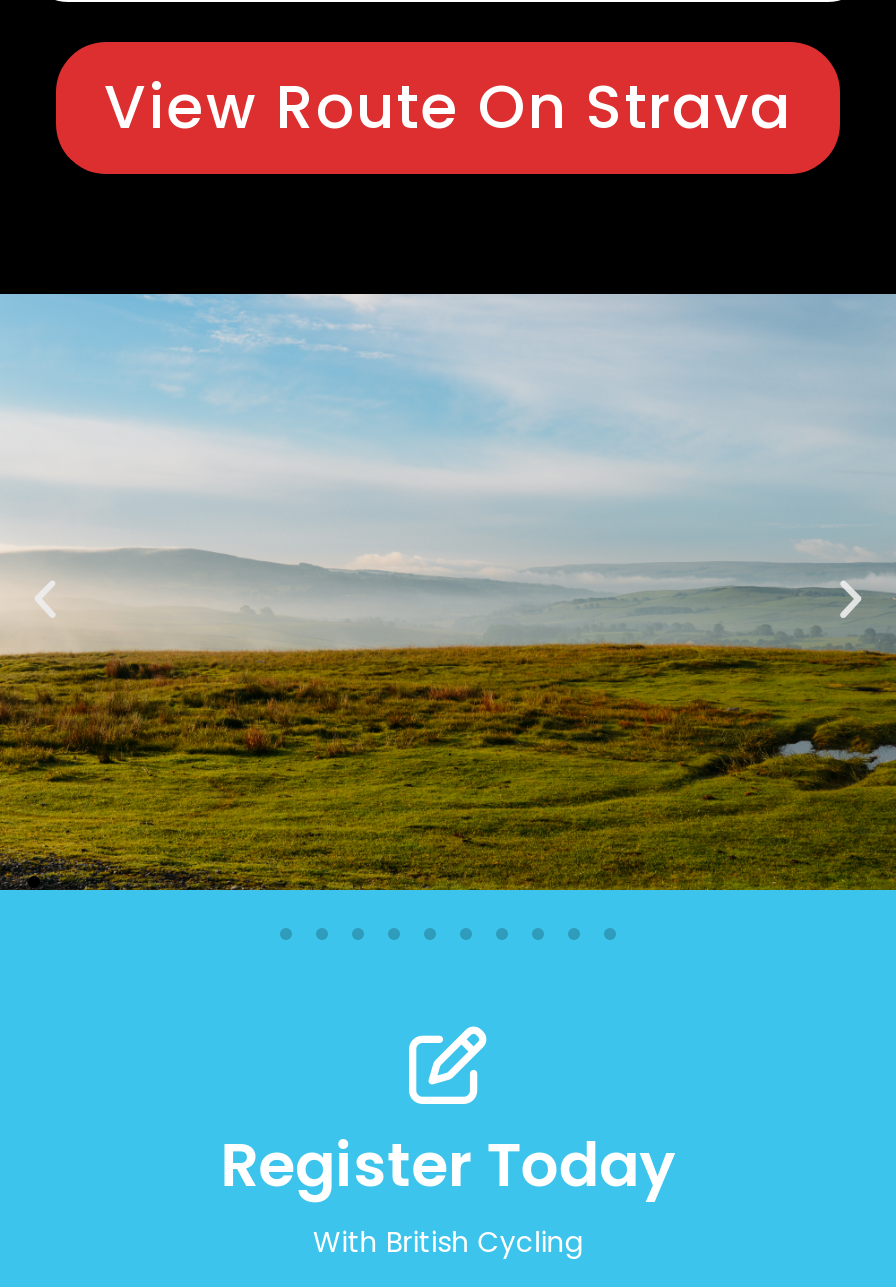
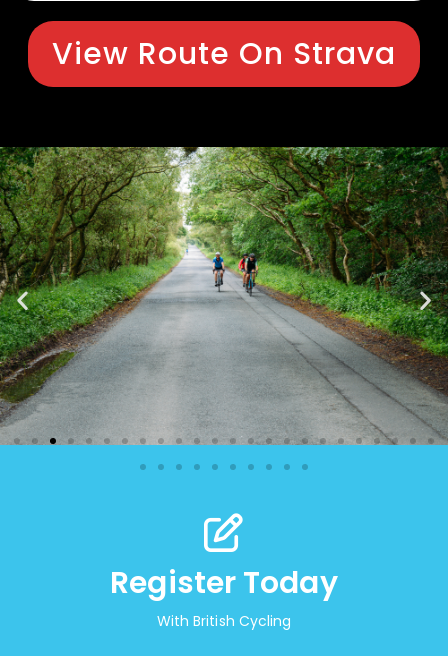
[6,292,890,892] [image] -> [3,146,445,446] [image]

